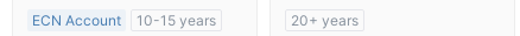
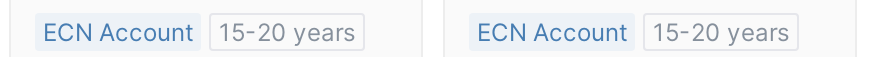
[32,12,216,29] ECN Account 10-15 years -> [43,17,355,47] ECN Account 15-20 years
[291,12,359,29] 20+ years -> [477,17,789,47] ECN Account | 15-20 years

